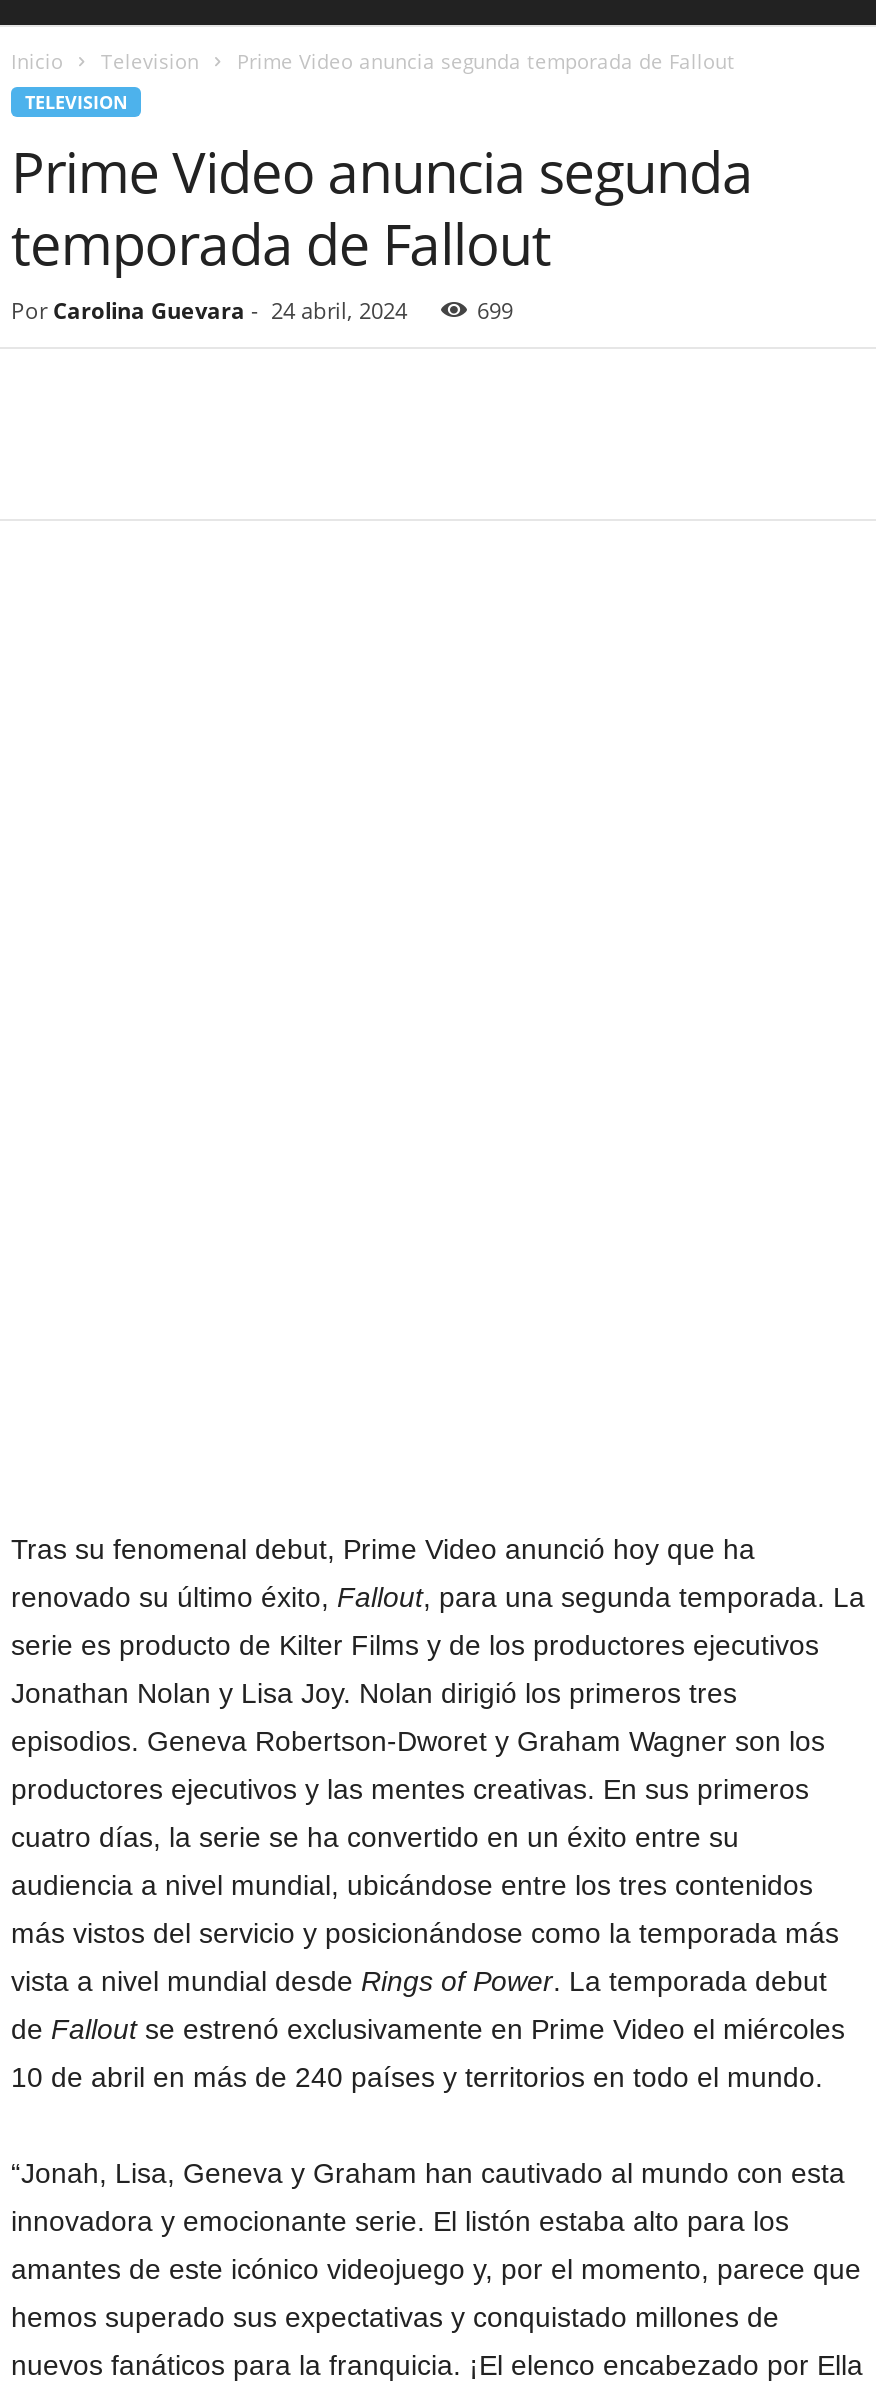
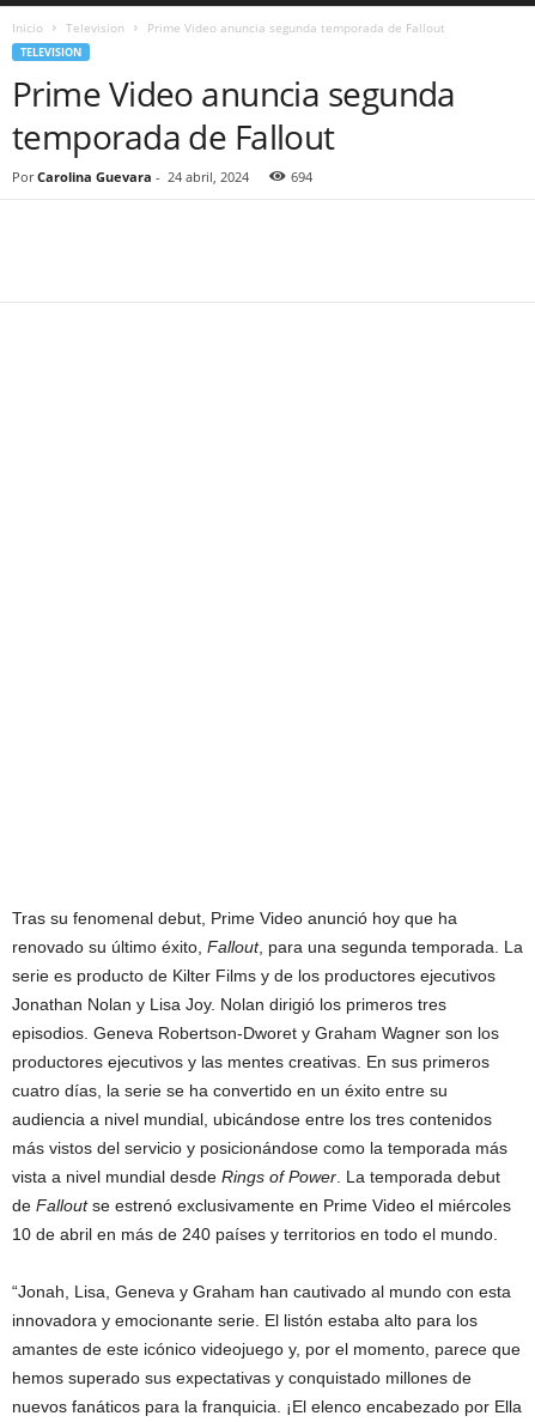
[477,295,513,325] 699 -> [291,168,312,186] 694

